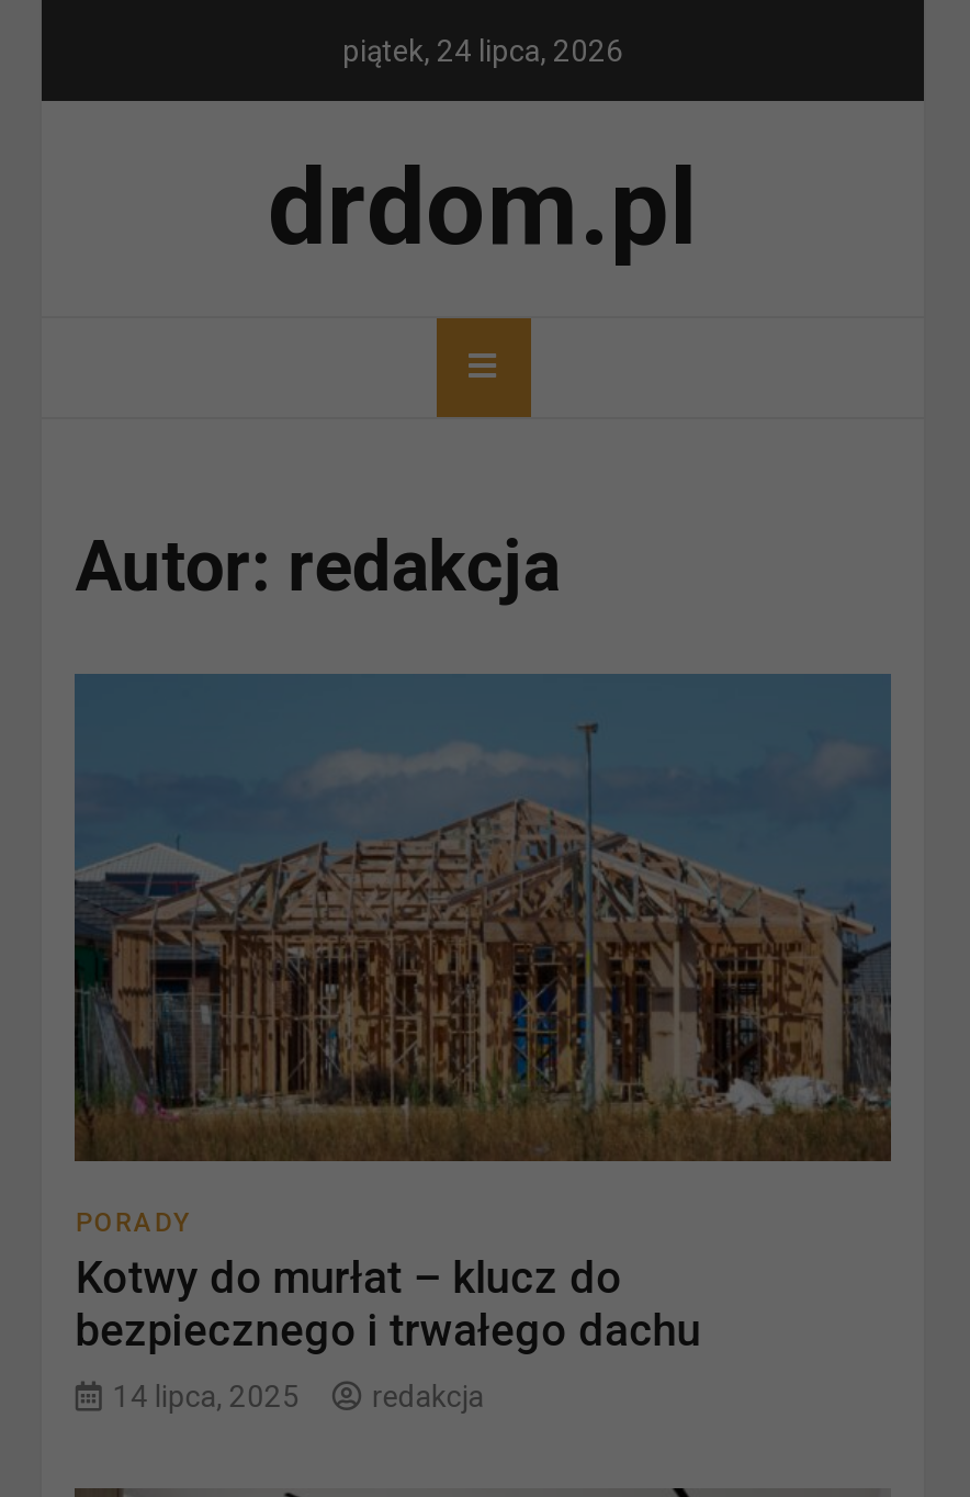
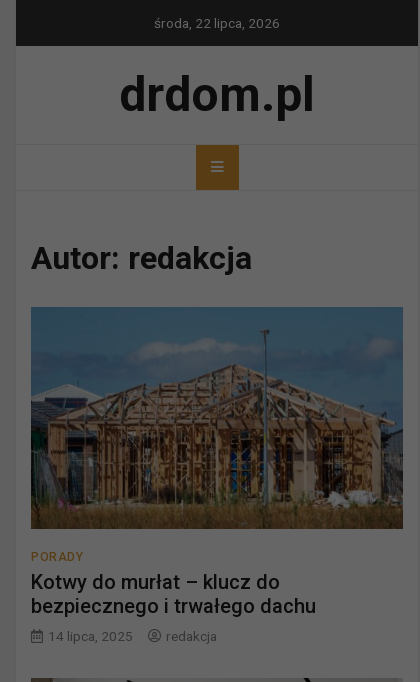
[342,33,623,68] piątek, 24 lipca, 2026 -> [154,15,280,31] środa, 22 lipca, 2026

